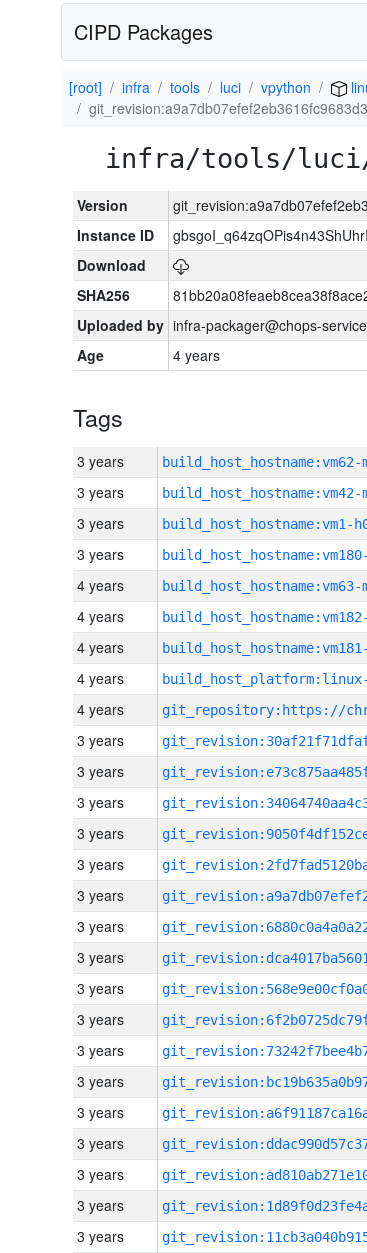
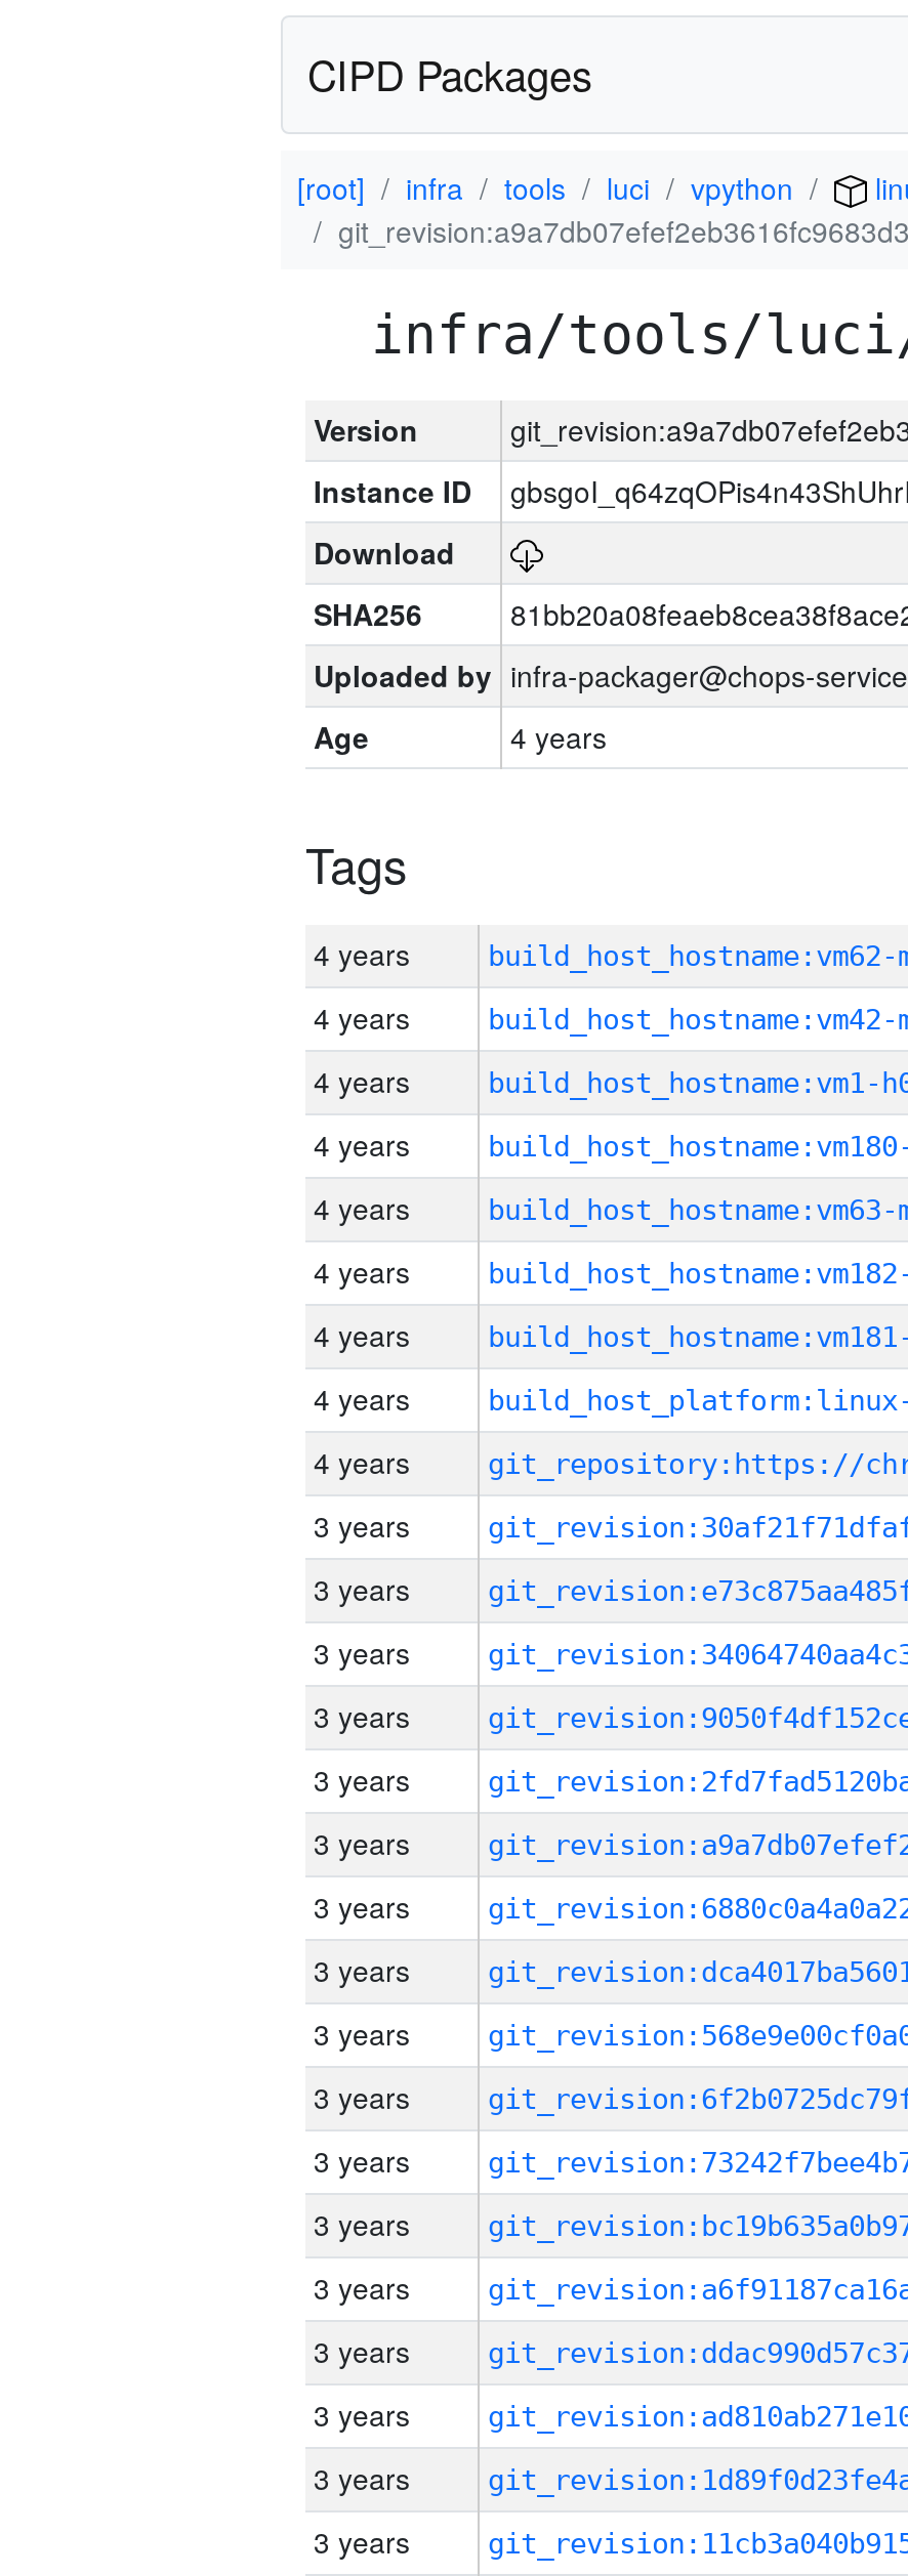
[77,451,124,471] 3 years -> [314,933,410,974] 4 years
[77,482,124,502] 3 years -> [314,997,410,1038] 4 years
[77,513,124,533] 3 years -> [314,1060,410,1101] 4 years
[77,544,124,564] 3 years -> [314,1124,410,1165] 4 years

